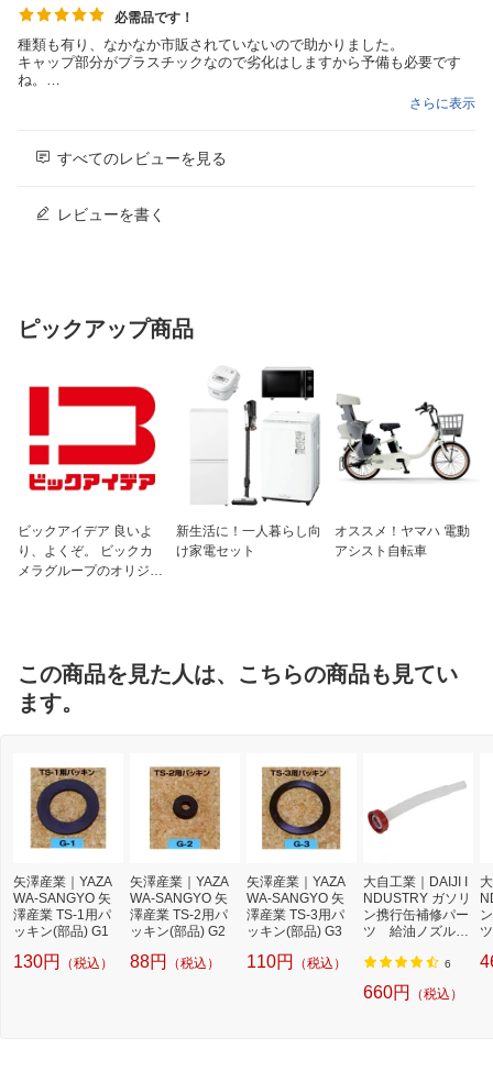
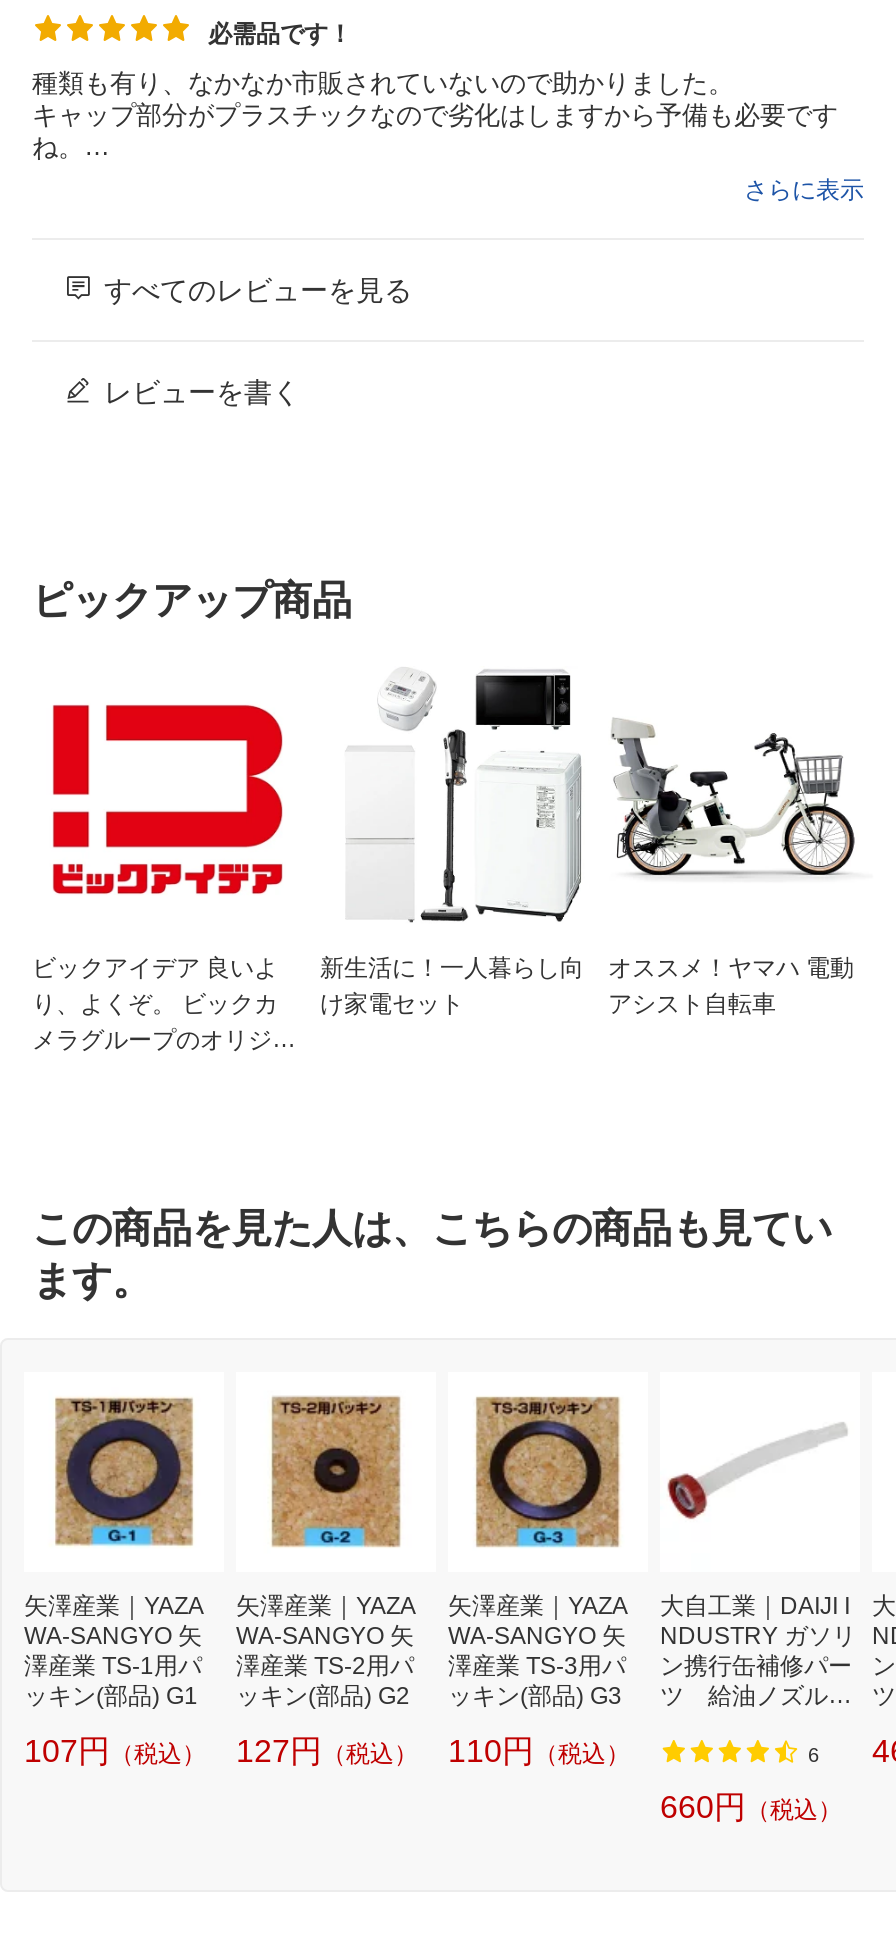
[13,952,113,970] 130円（税込） -> [24,1733,206,1767] 107円（税込）
[130,952,220,970] 88円（税込） -> [236,1733,418,1767] 127円（税込）

